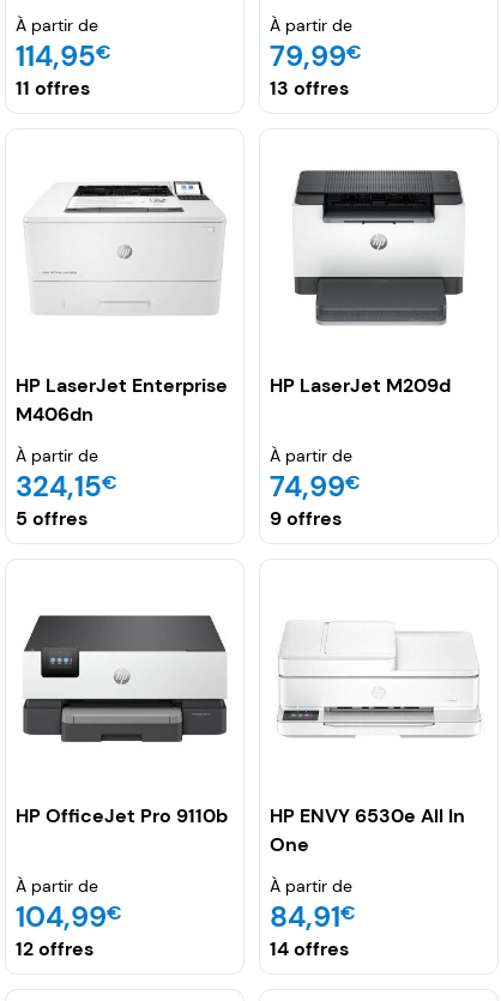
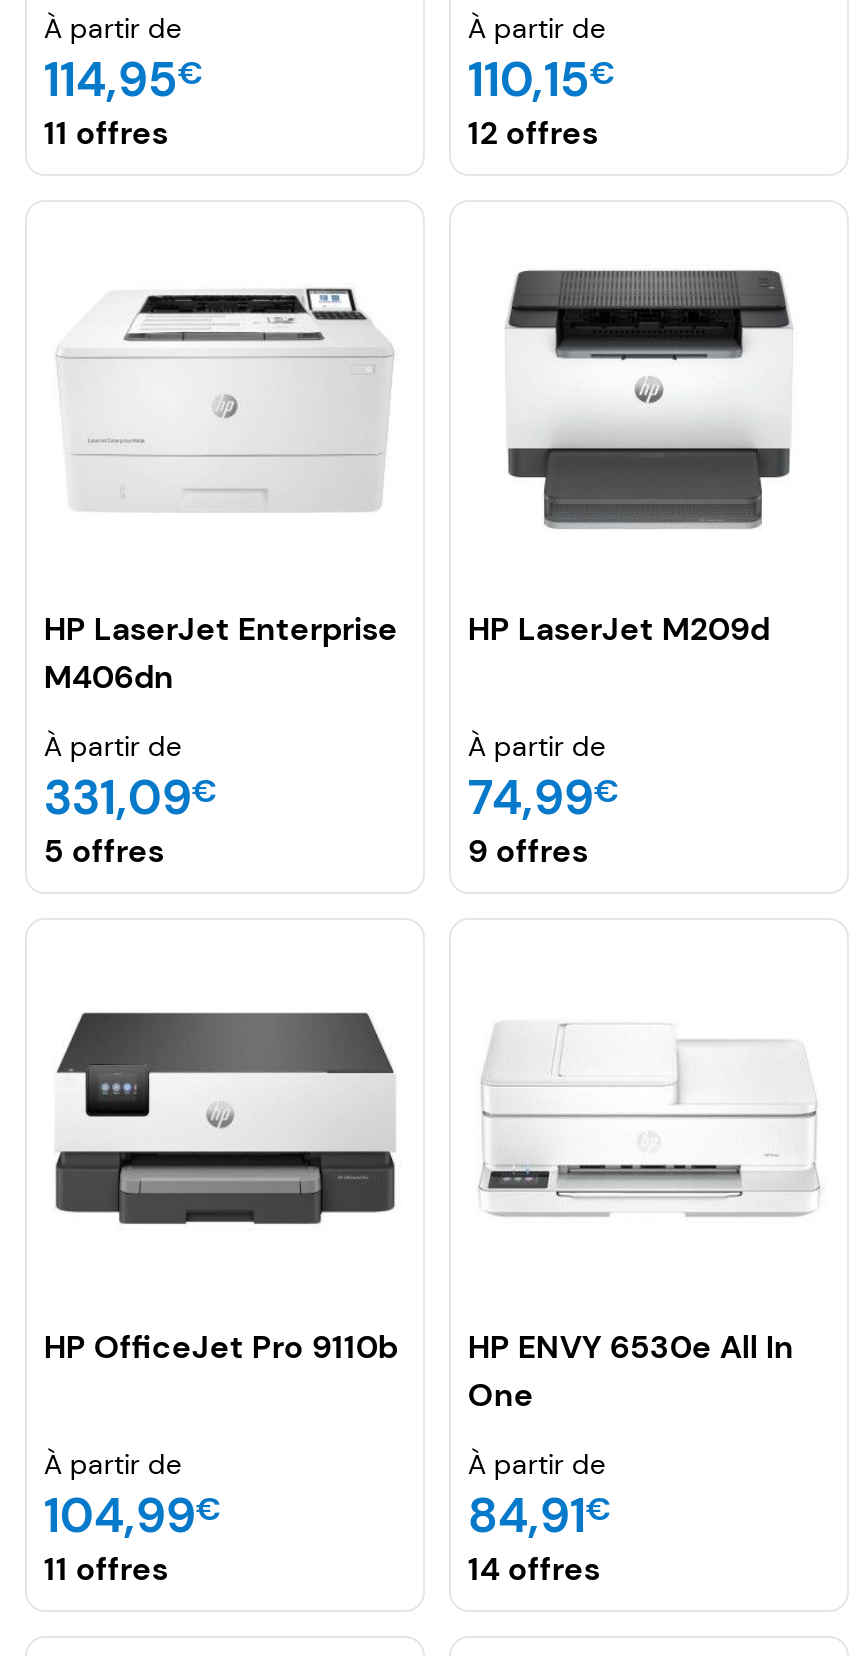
[270,37,362,74] 79,99€ -> [468,47,616,109] 110,15€
[270,75,349,100] 13 offres -> [468,111,598,153] 12 offres
[16,467,118,504] 324,15€ -> [44,765,218,827] 331,09€
[16,936,94,961] 12 offres -> [44,1547,168,1589] 11 offres

